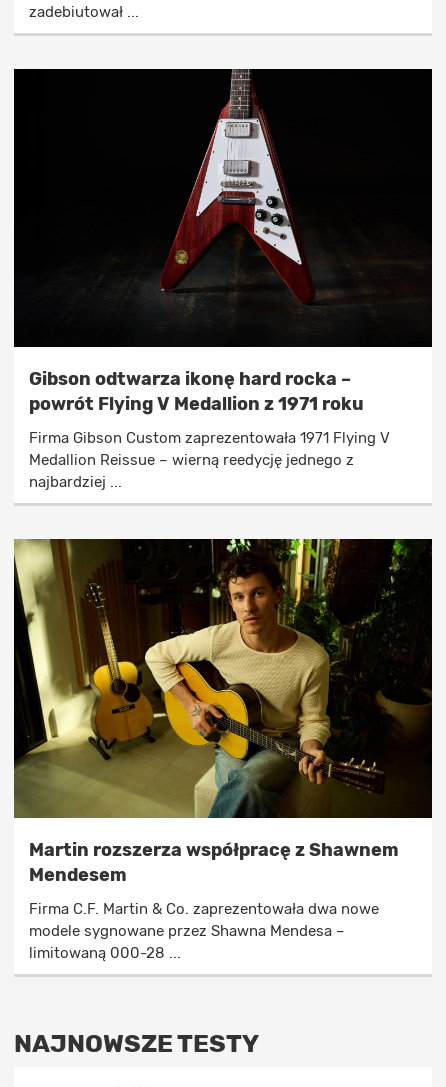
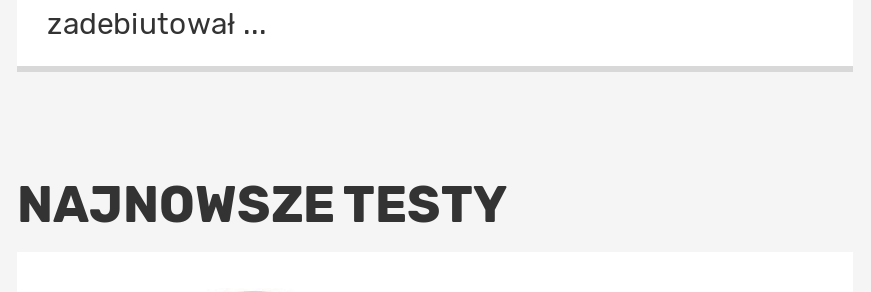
[13,68,433,491] [image] | Gibson odtwarza ikonę hard rocka – | powrót Flying V Medallion z 1971 roku | Firma Gibson Custom zaprezentowała 1971 Flying V | Medallion Reissue – wierną reedycję jednego z | najbardziej ... -> none
[13,538,433,962] [image] | Martin rozszerza współpracę z Shawnem | Mendesem | Firma C.F. Martin & Co. zaprezentowała dwa nowe | modele sygnowane przez Shawna Mendesa – | limitowaną 000-28 ... -> none

